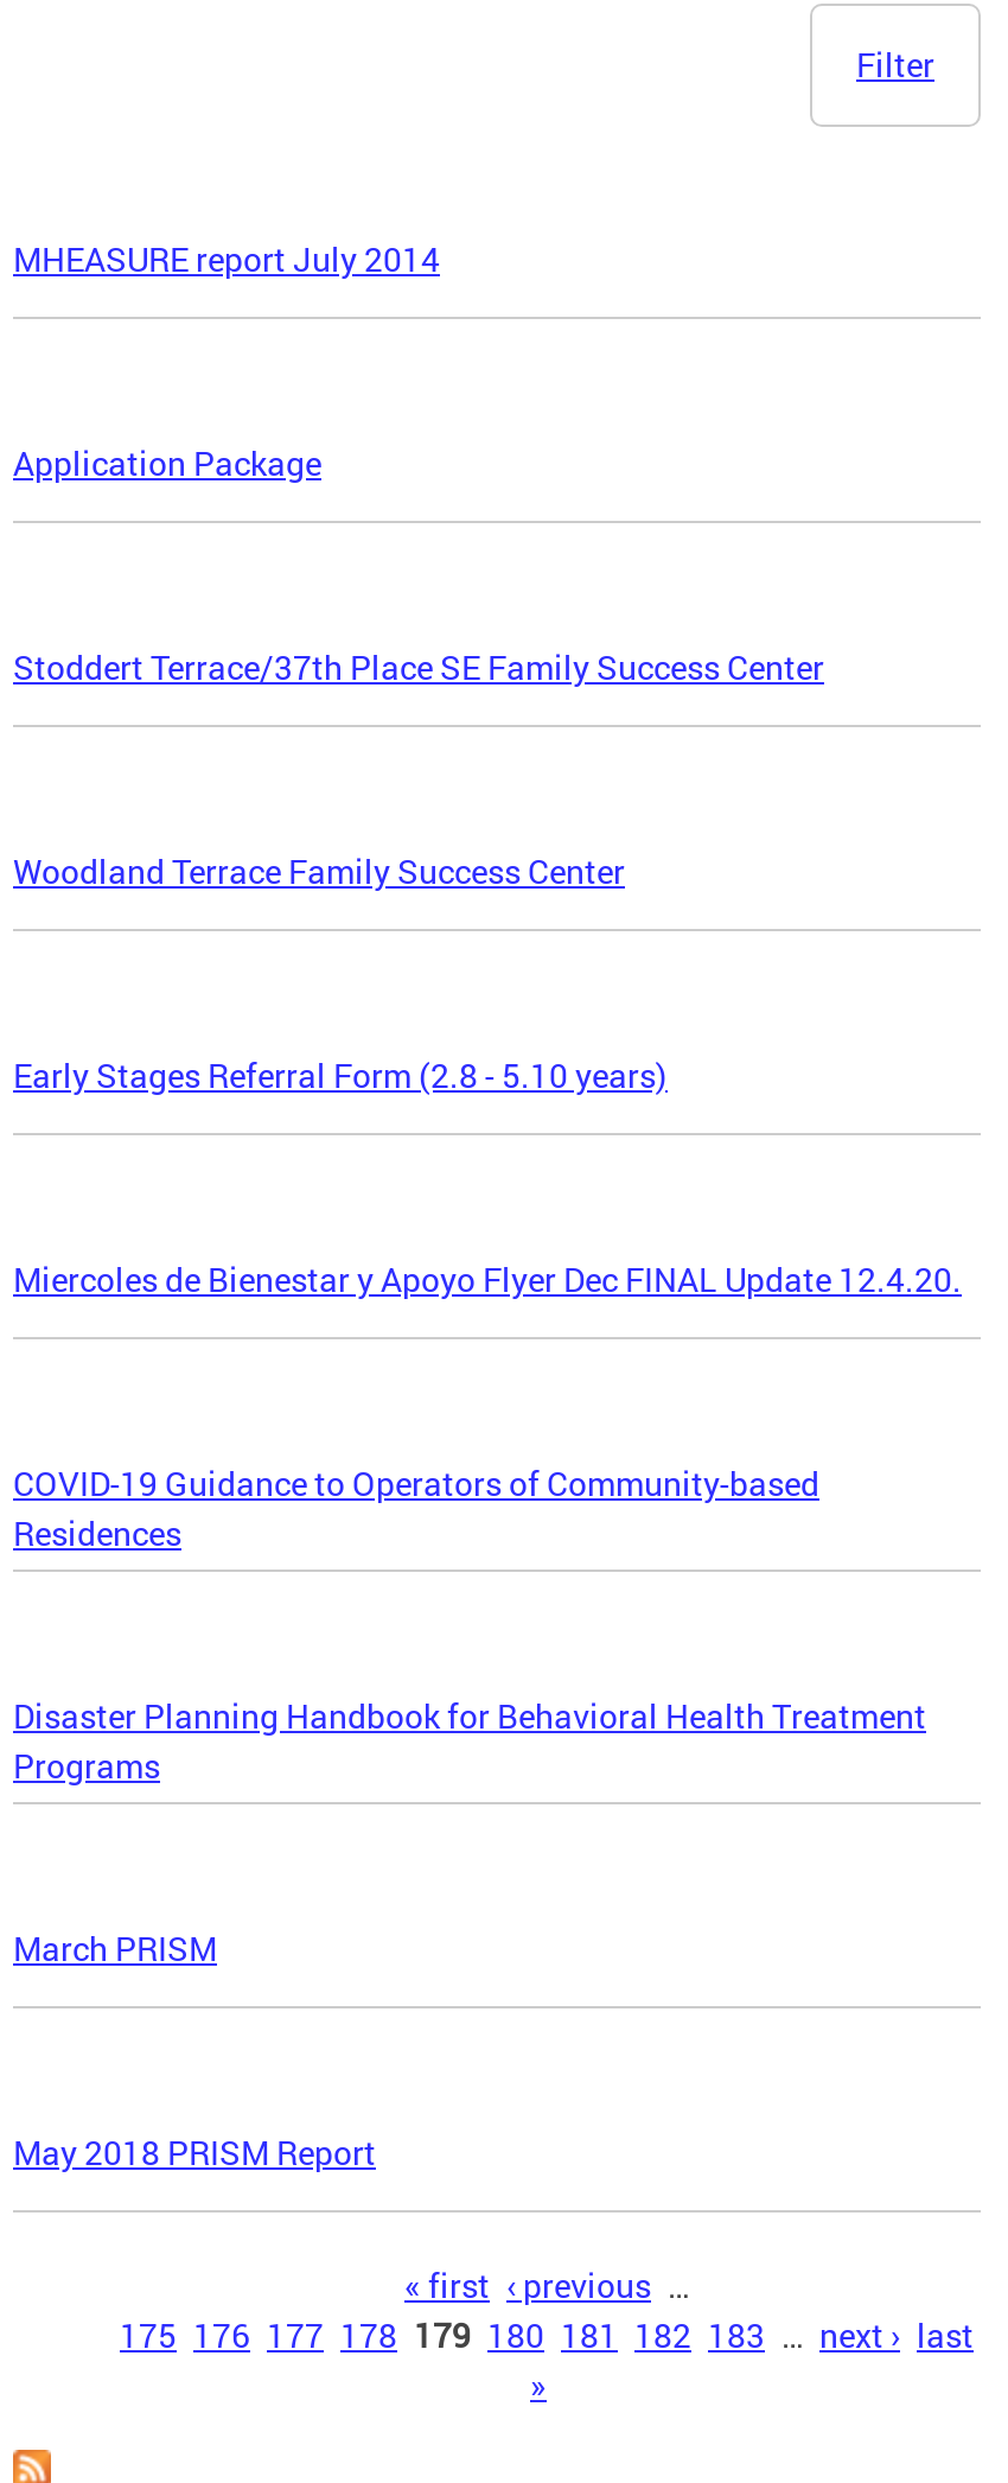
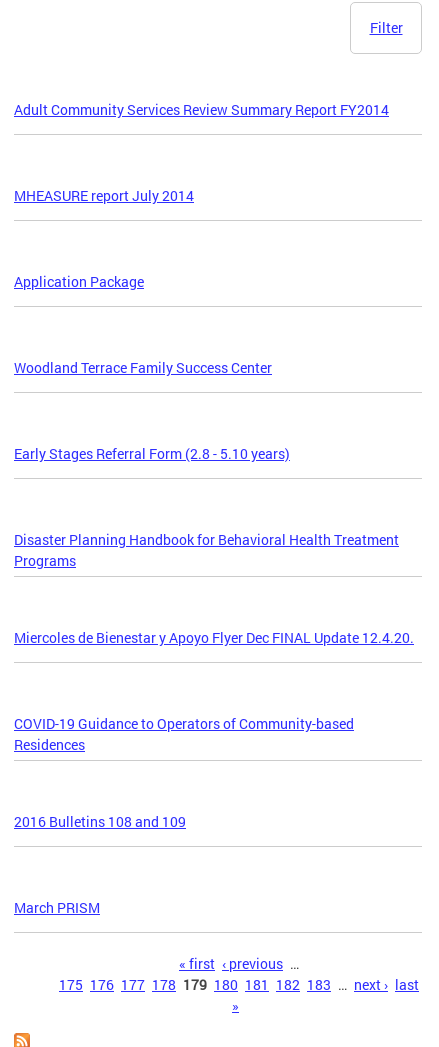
none -> [14,100,389,119] Adult Community Services Review Summary Report FY2014
moved [13,236,440,485] -> [14,186,194,291]: MHEASURE report July 2014 | Application Package
[13,644,824,689] Stoddert Terrace/37th Place SE Family Success Center -> none
moved [13,1256,962,1555] -> [14,628,414,754]: Miercoles de Bienestar y Apoyo Flyer Dec FINAL Update 12.4.20. | COVID-19 Guidance to Operators of Community-based | Residences
none -> [14,812,186,831] 2016 Bulletins 108 and 109
moved [13,1692,926,1787] -> [14,530,399,570]: Disaster Planning Handbook for Behavioral Health Treatment | Programs
moved [13,1925,217,1970] -> [14,898,100,917]: March PRISM
[13,2129,376,2174] May 2018 PRISM Report -> none

